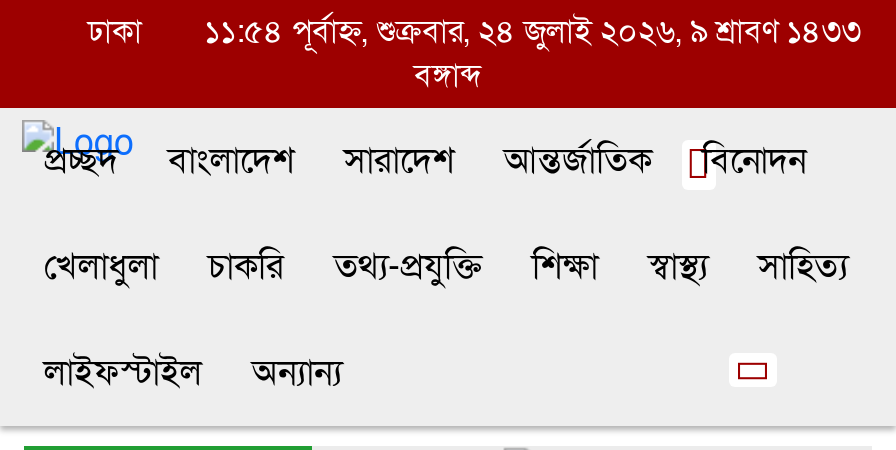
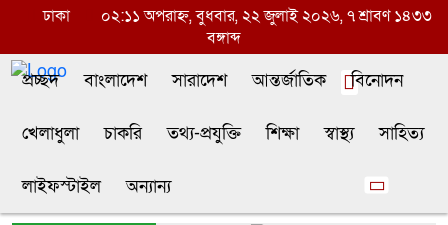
[196,10,862,54] ১১:৫৪ পূর্বাহ্ন, শুক্রবার, ২৪ জুলাই ২০২৬, ৯ শ্রাবণ ১৪৩৩ -> [97,5,432,27] ০২:১১ অপরাহ্ন, বুধবার, ২২ জুলাই ২০২৬, ৭ শ্রাবণ ১৪৩৩

